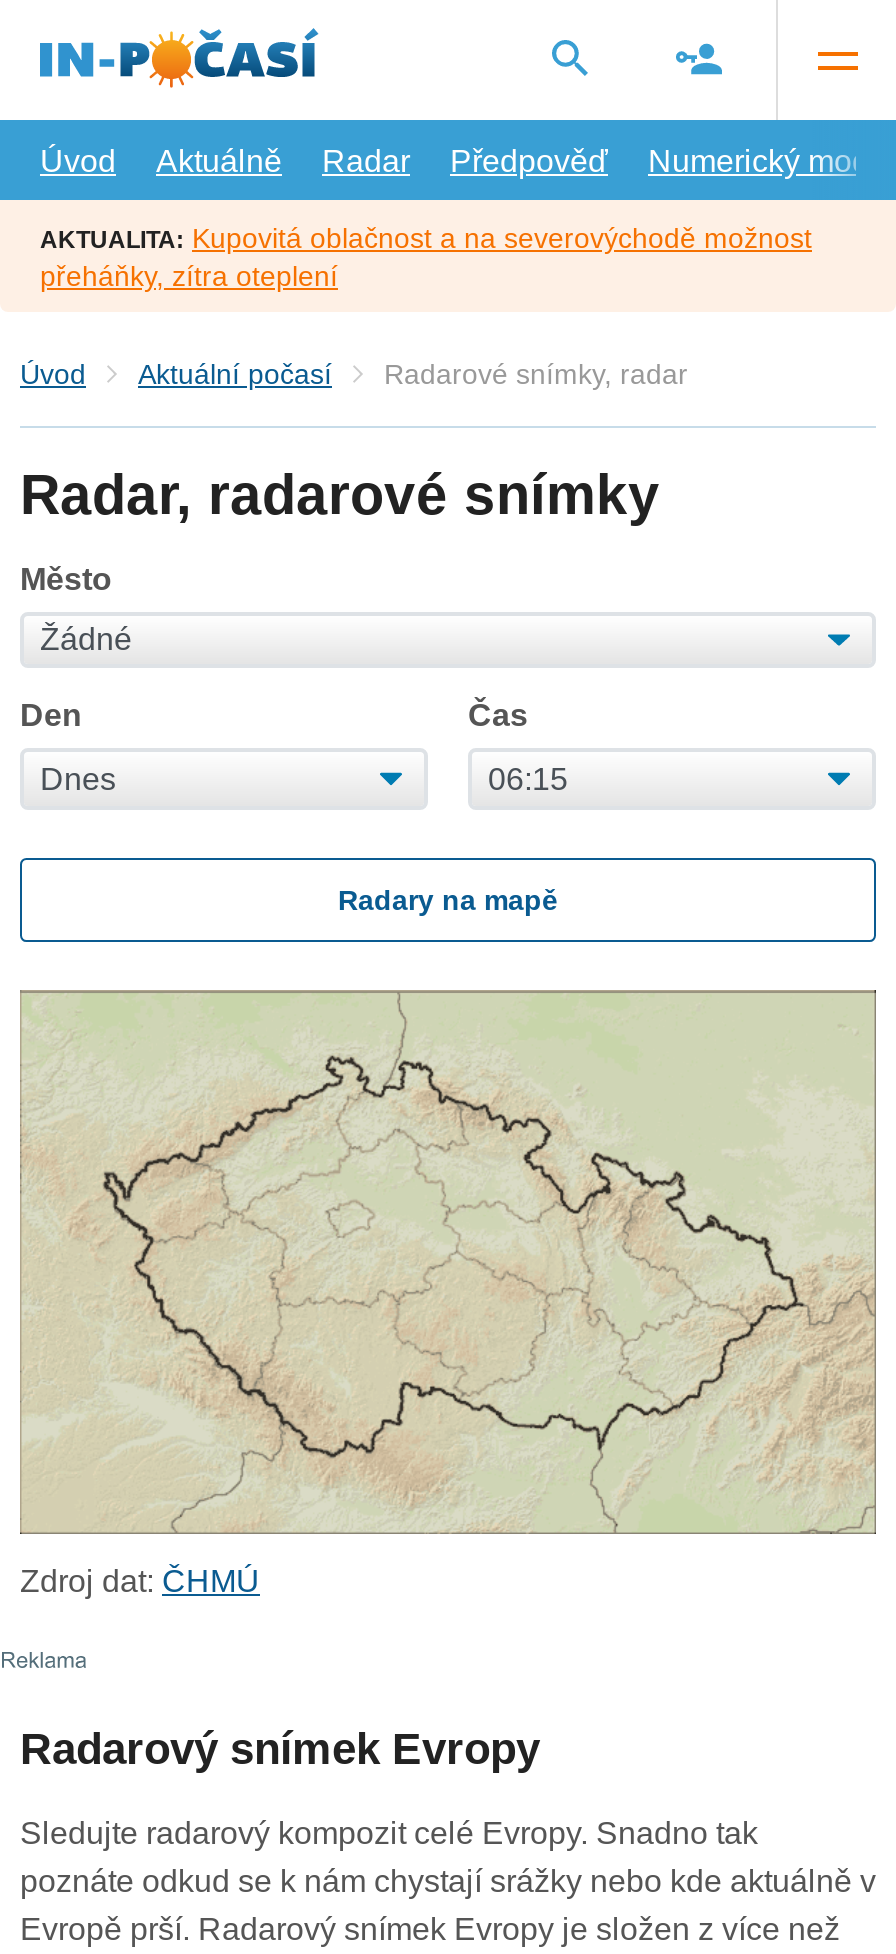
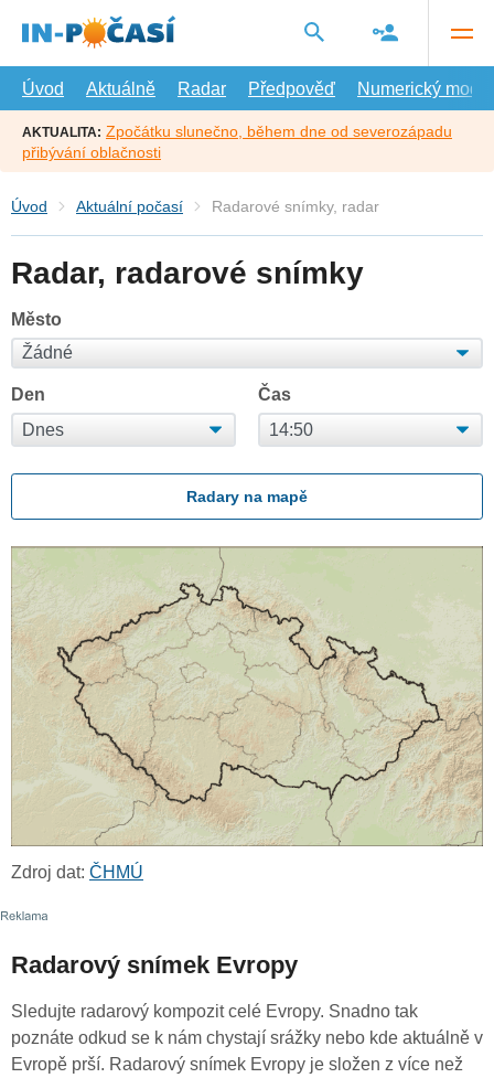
[40,221,812,291] AKTUALITA: Kupovitá oblačnost a na severovýchodě možnost | přeháňky, zítra oteplení -> [22,122,452,161] AKTUALITA: Zpočátku slunečno, během dne od severozápadu | přibývání oblačnosti

